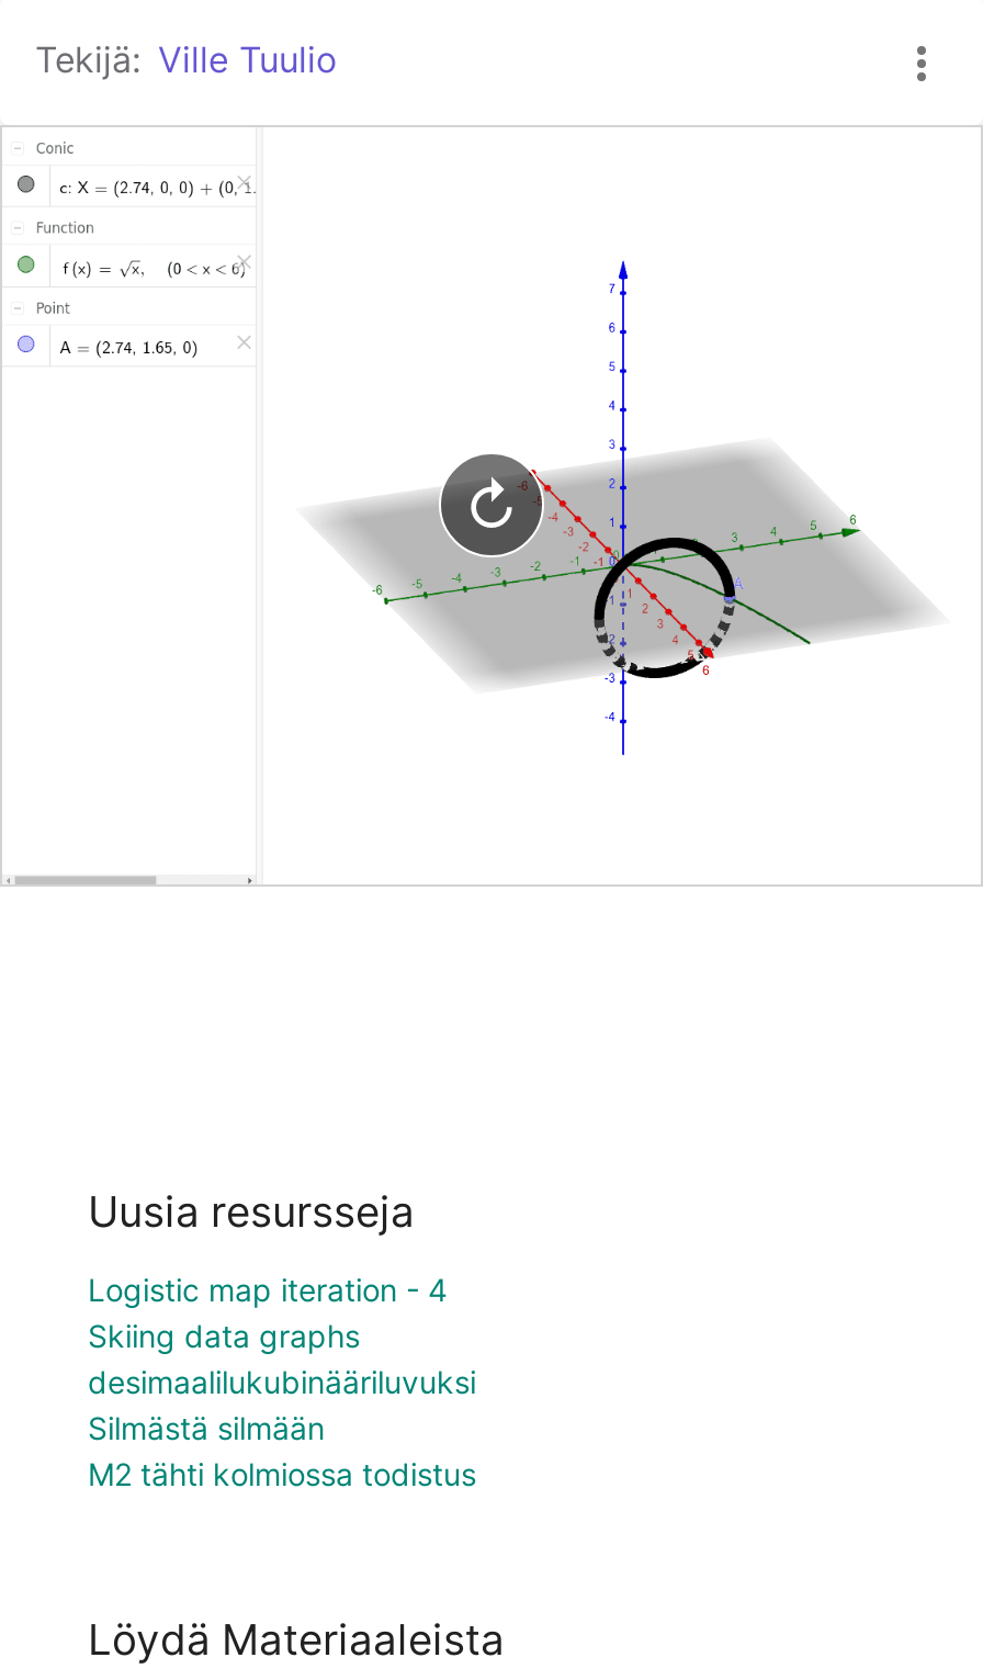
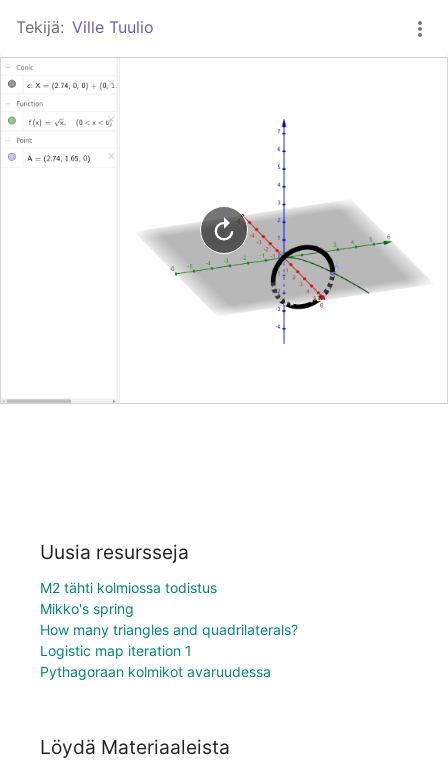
[88,1270,476,1446] Logistic map iteration - 4 | Skiing data graphs | desimaalilukubinääriluvuksi | Silmästä silmään -> none
moved [88,1455,476,1492] -> [40,579,217,596]: M2 tähti kolmiossa todistus
none -> [40,600,298,680] Mikko's spring | How many triangles and quadrilaterals? | Logistic map iteration 1 | Pythagoraan kolmikot avaruudessa

